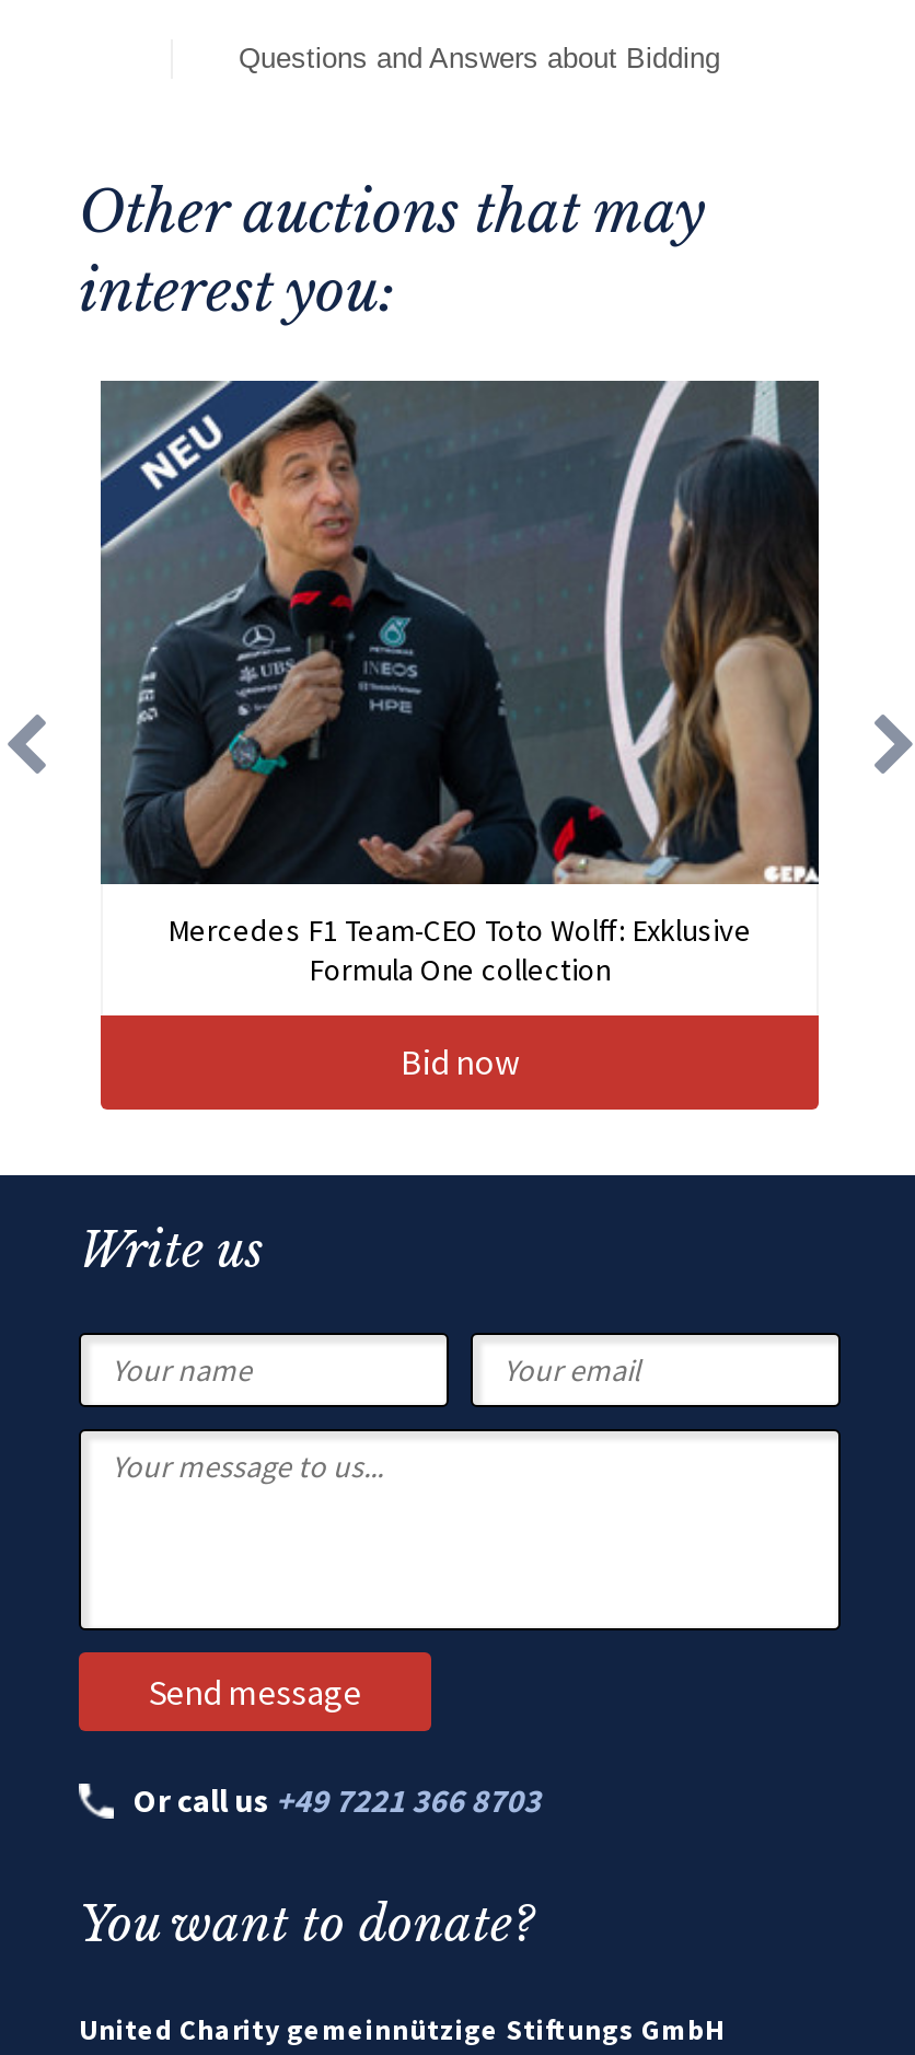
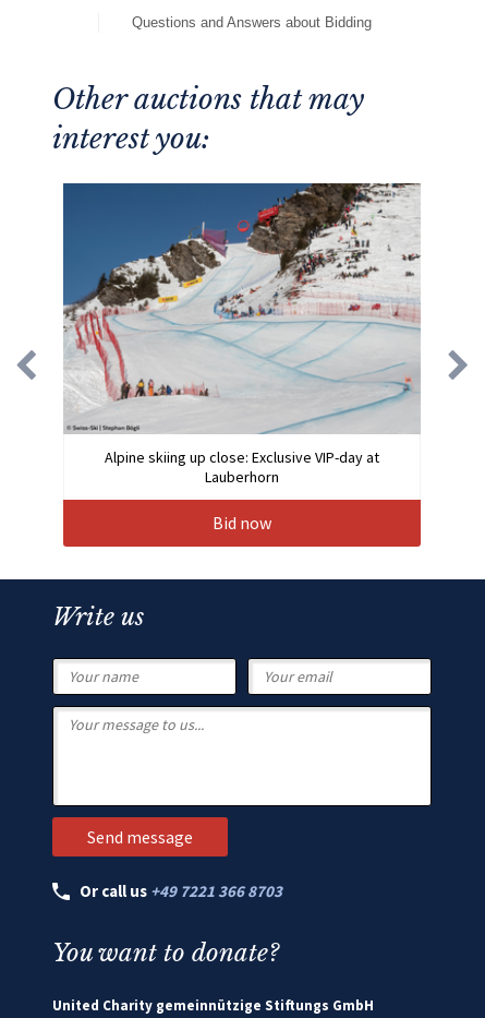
[99,381,821,988] [image] | Mercedes F1 Team-CEO Toto Wolff: Exklusive | Formula One collection -> [63,182,421,486] [image] | Alpine skiing up close: Exclusive VIP-day at | Lauberhorn

